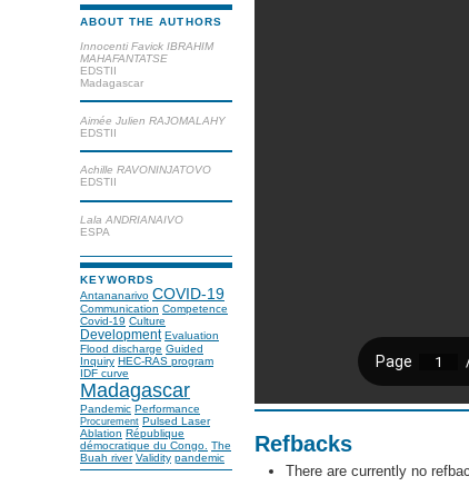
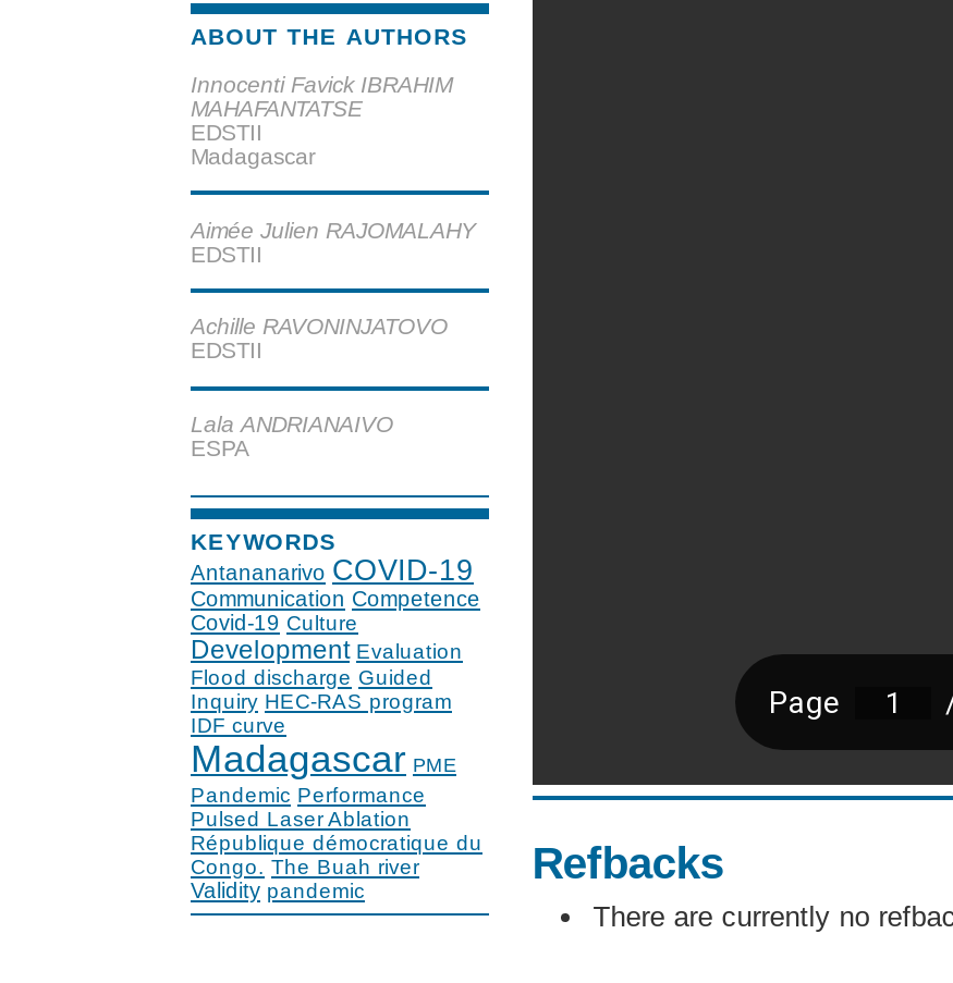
[80,379,190,401] Madagascar -> [191,737,456,780] Madagascar PME
[80,415,231,464] Procurement Pulsed Laser | Ablation République | démocratique du Congo. The | Buah river Validity pandemic -> [191,806,482,902] Pulsed Laser Ablation | République démocratique du | Congo. The Buah river | Validity pandemic

